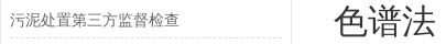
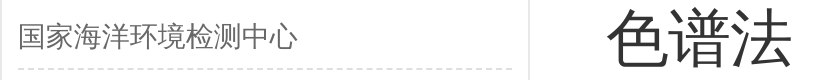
[10,12,179,29] 污泥处置第三方监督检查 -> [18,22,298,52] 国家海洋环境检测中心

